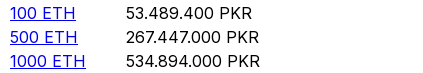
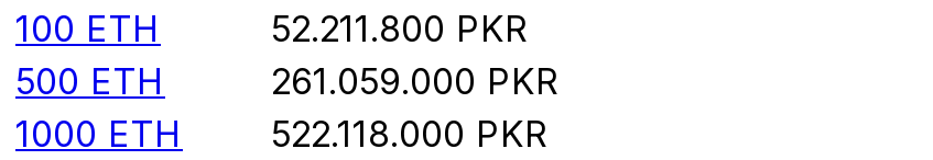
[126,3,252,23] 53.489.400 PKR -> [271,7,529,51] 52.211.800 PKR
[126,27,259,47] 267.447.000 PKR -> [271,60,560,104] 261.059.000 PKR
[10,51,260,71] 1000 ETH 534.894.000 PKR -> [15,112,549,156] 1000 ETH 522.118.000 PKR

